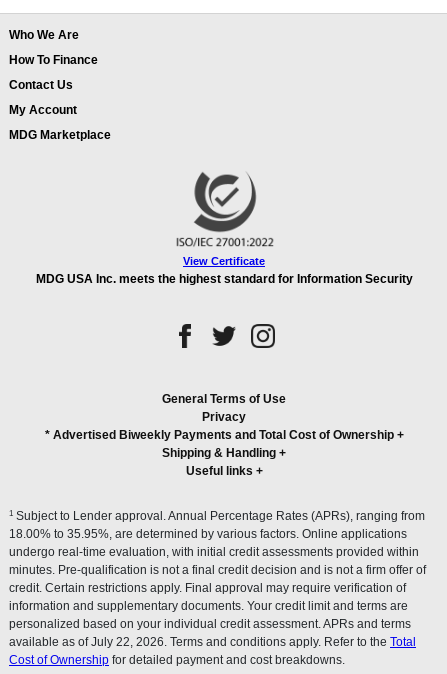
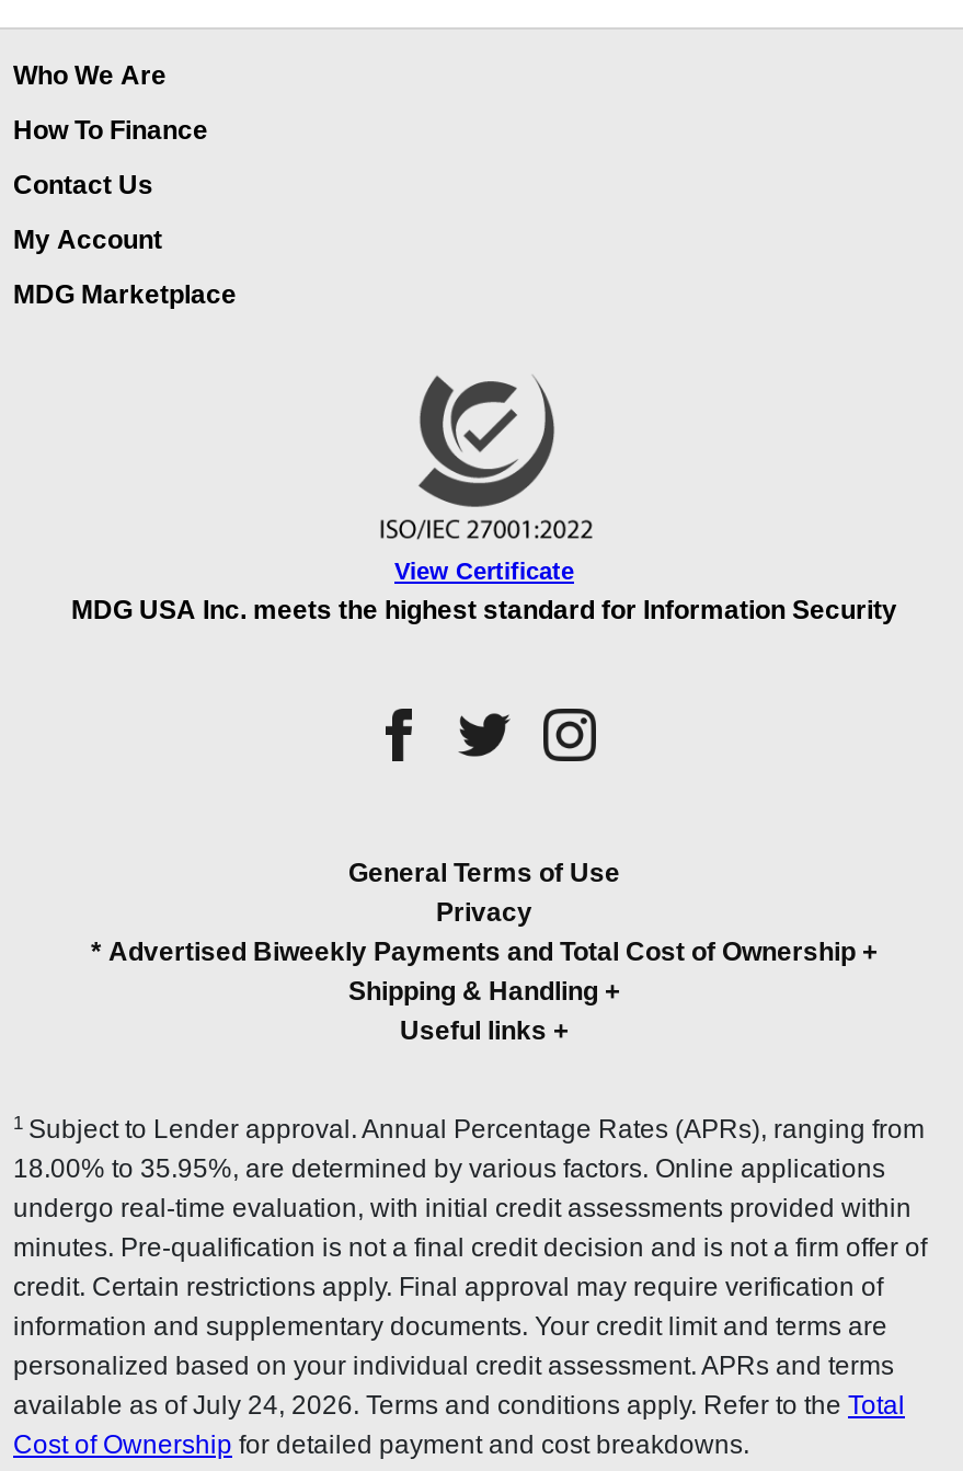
[9,635,416,649] available as of July 22, 2026. Terms and conditions apply. Refer to the Total -> [13,1390,905,1420] available as of July 24, 2026. Terms and conditions apply. Refer to the Total

